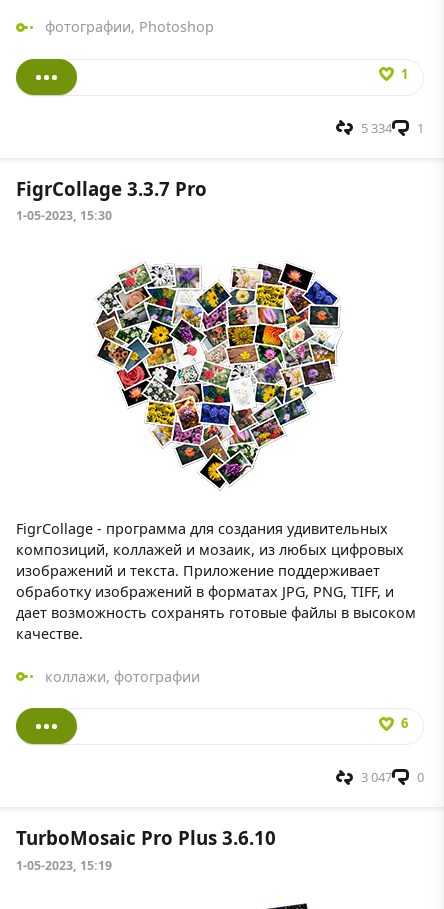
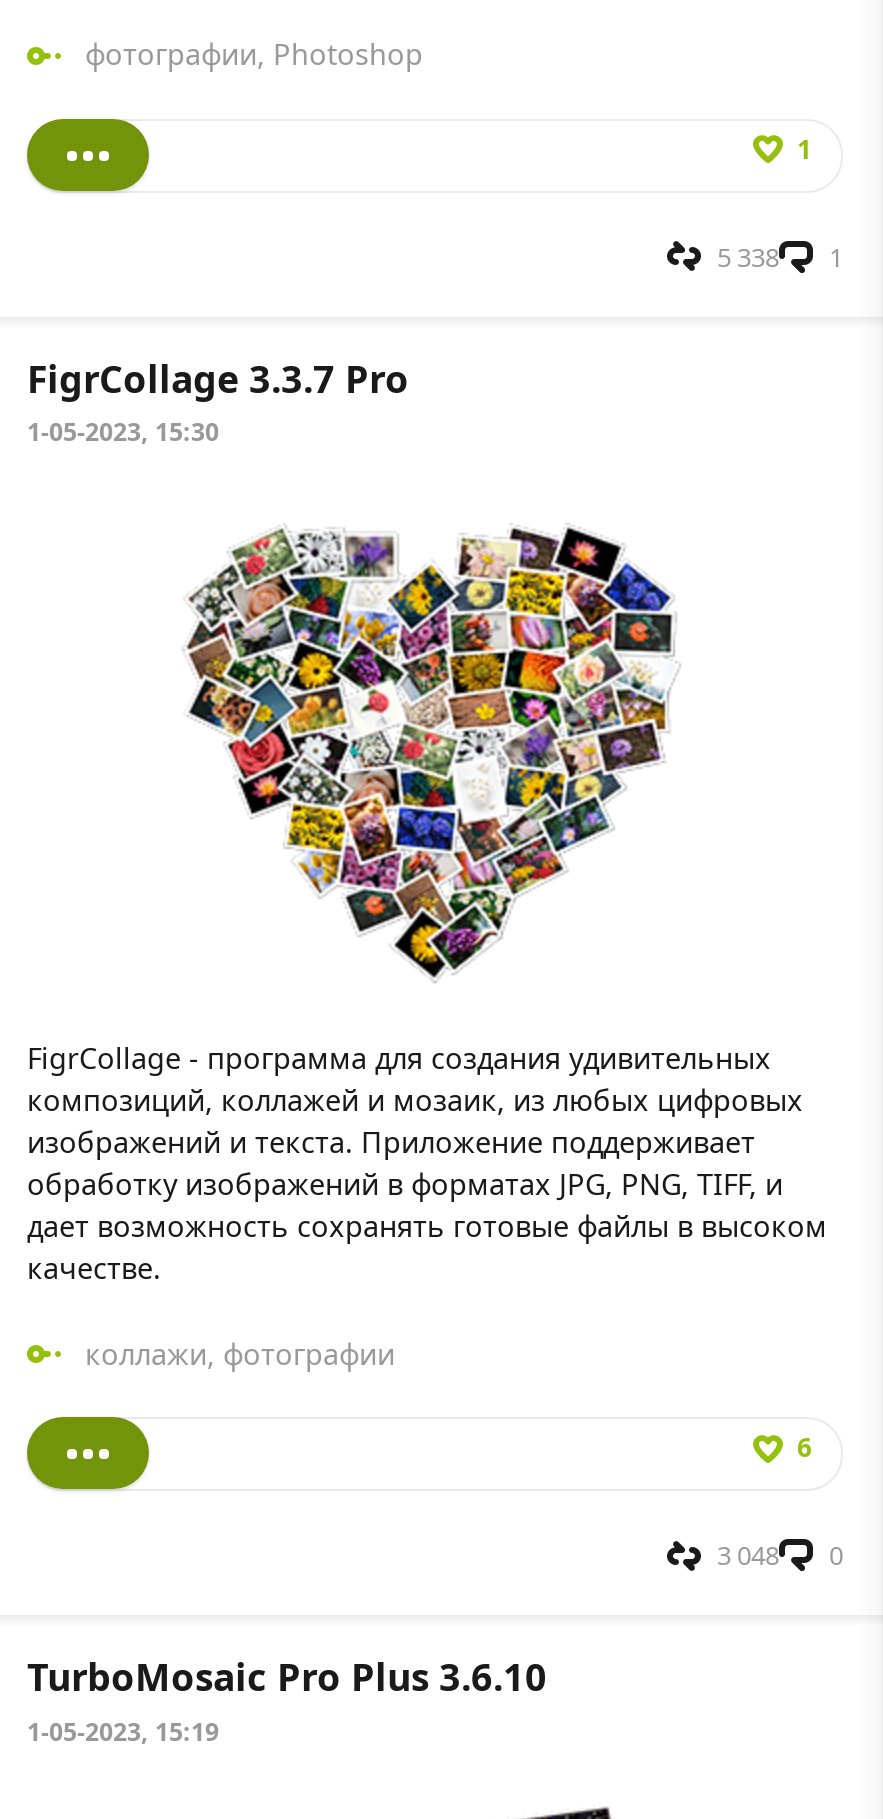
[361,119,424,137] 5 334 1 -> [717,239,843,275] 5 338 1
[361,768,424,786] 3 047 0 -> [717,1538,843,1574] 3 048 0

